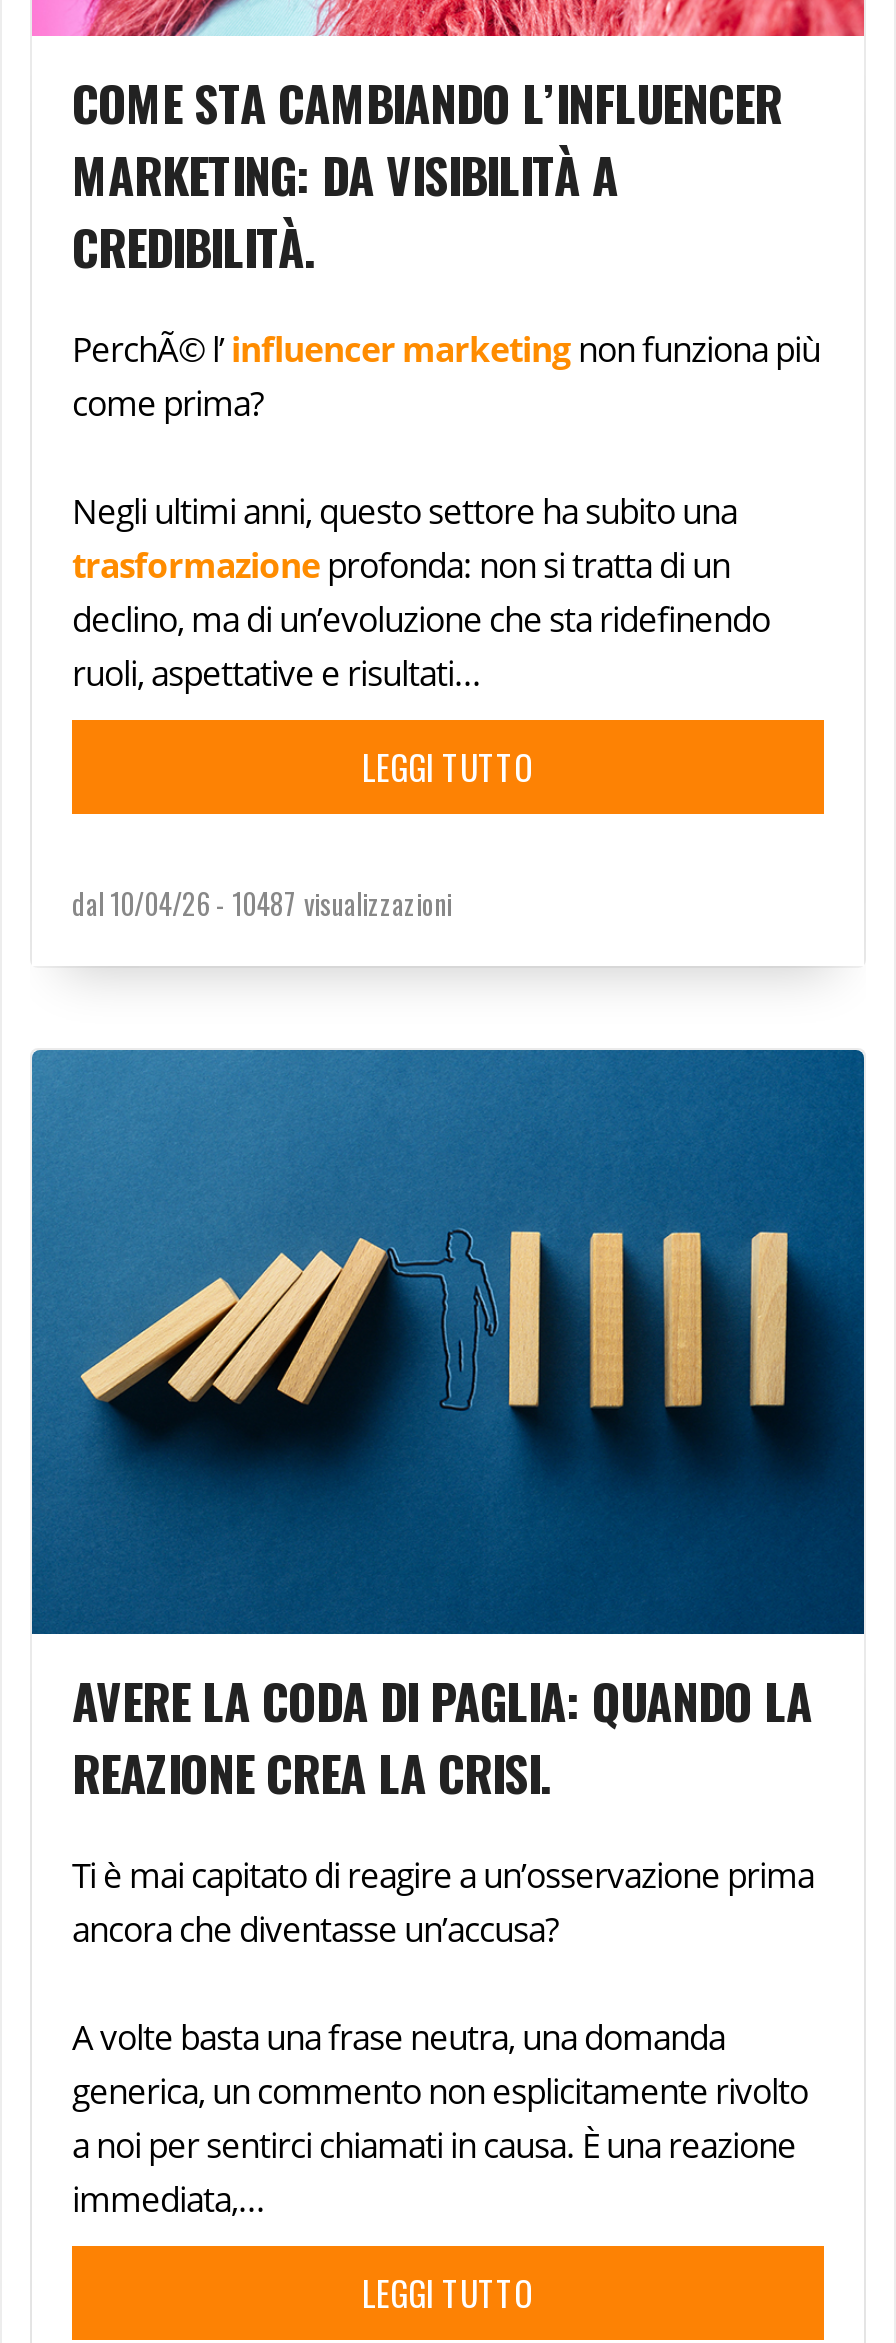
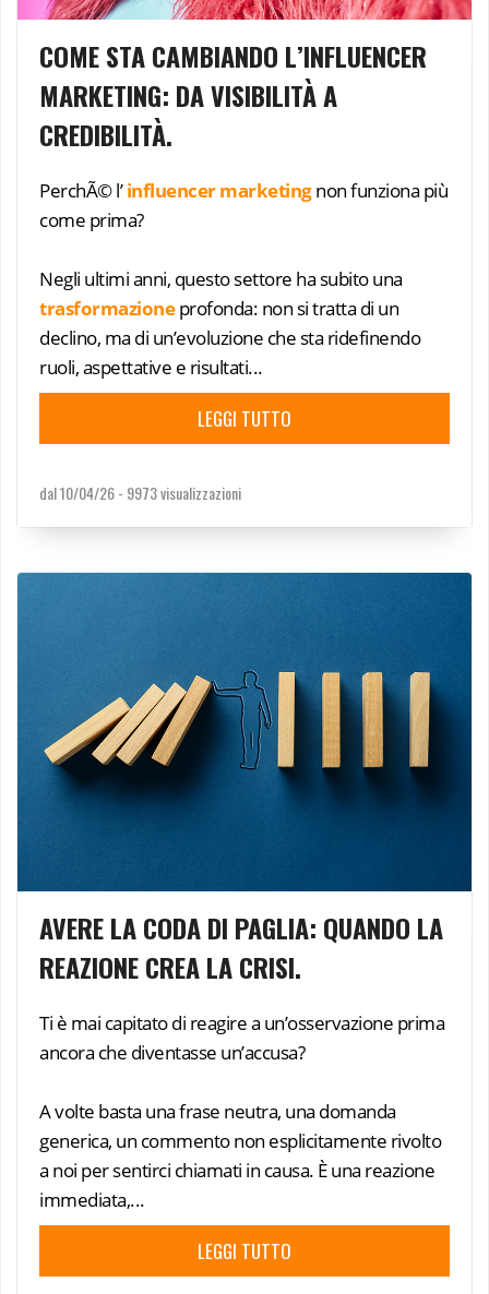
[72,883,452,925] dal 10/04/26 - 10487 visualizzazioni -> [39,481,241,504] dal 10/04/26 - 9973 visualizzazioni

